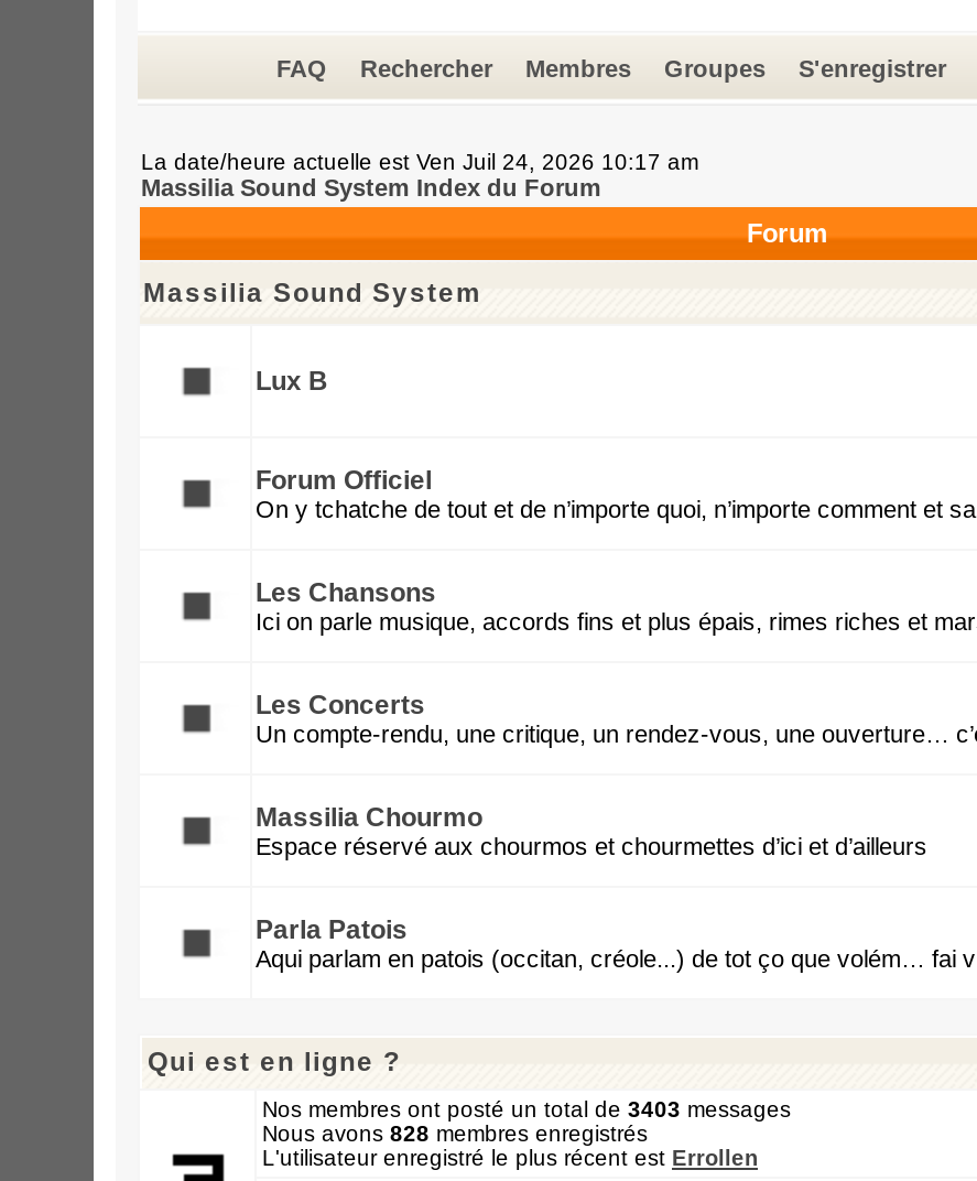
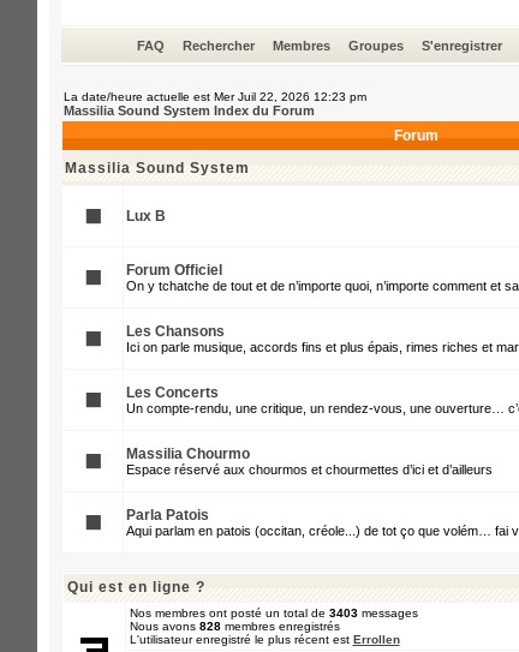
[141,150,698,174] La date/heure actuelle est Ven Juil 24, 2026 10:17 am -> [63,90,366,103] La date/heure actuelle est Mer Juil 22, 2026 12:23 pm

